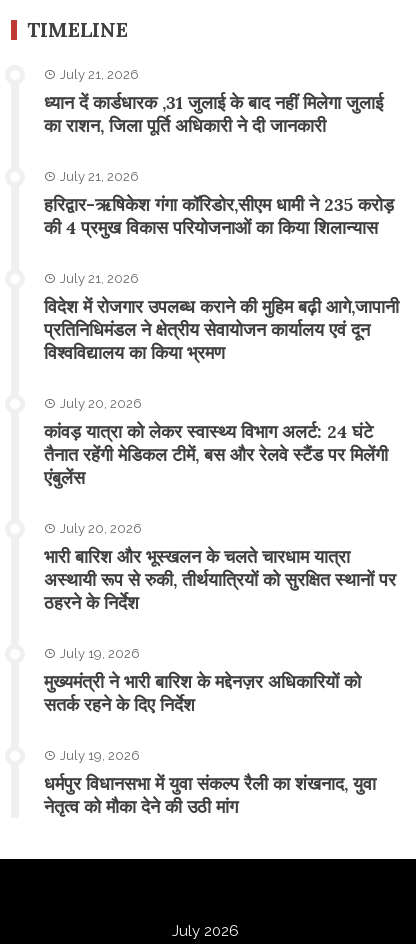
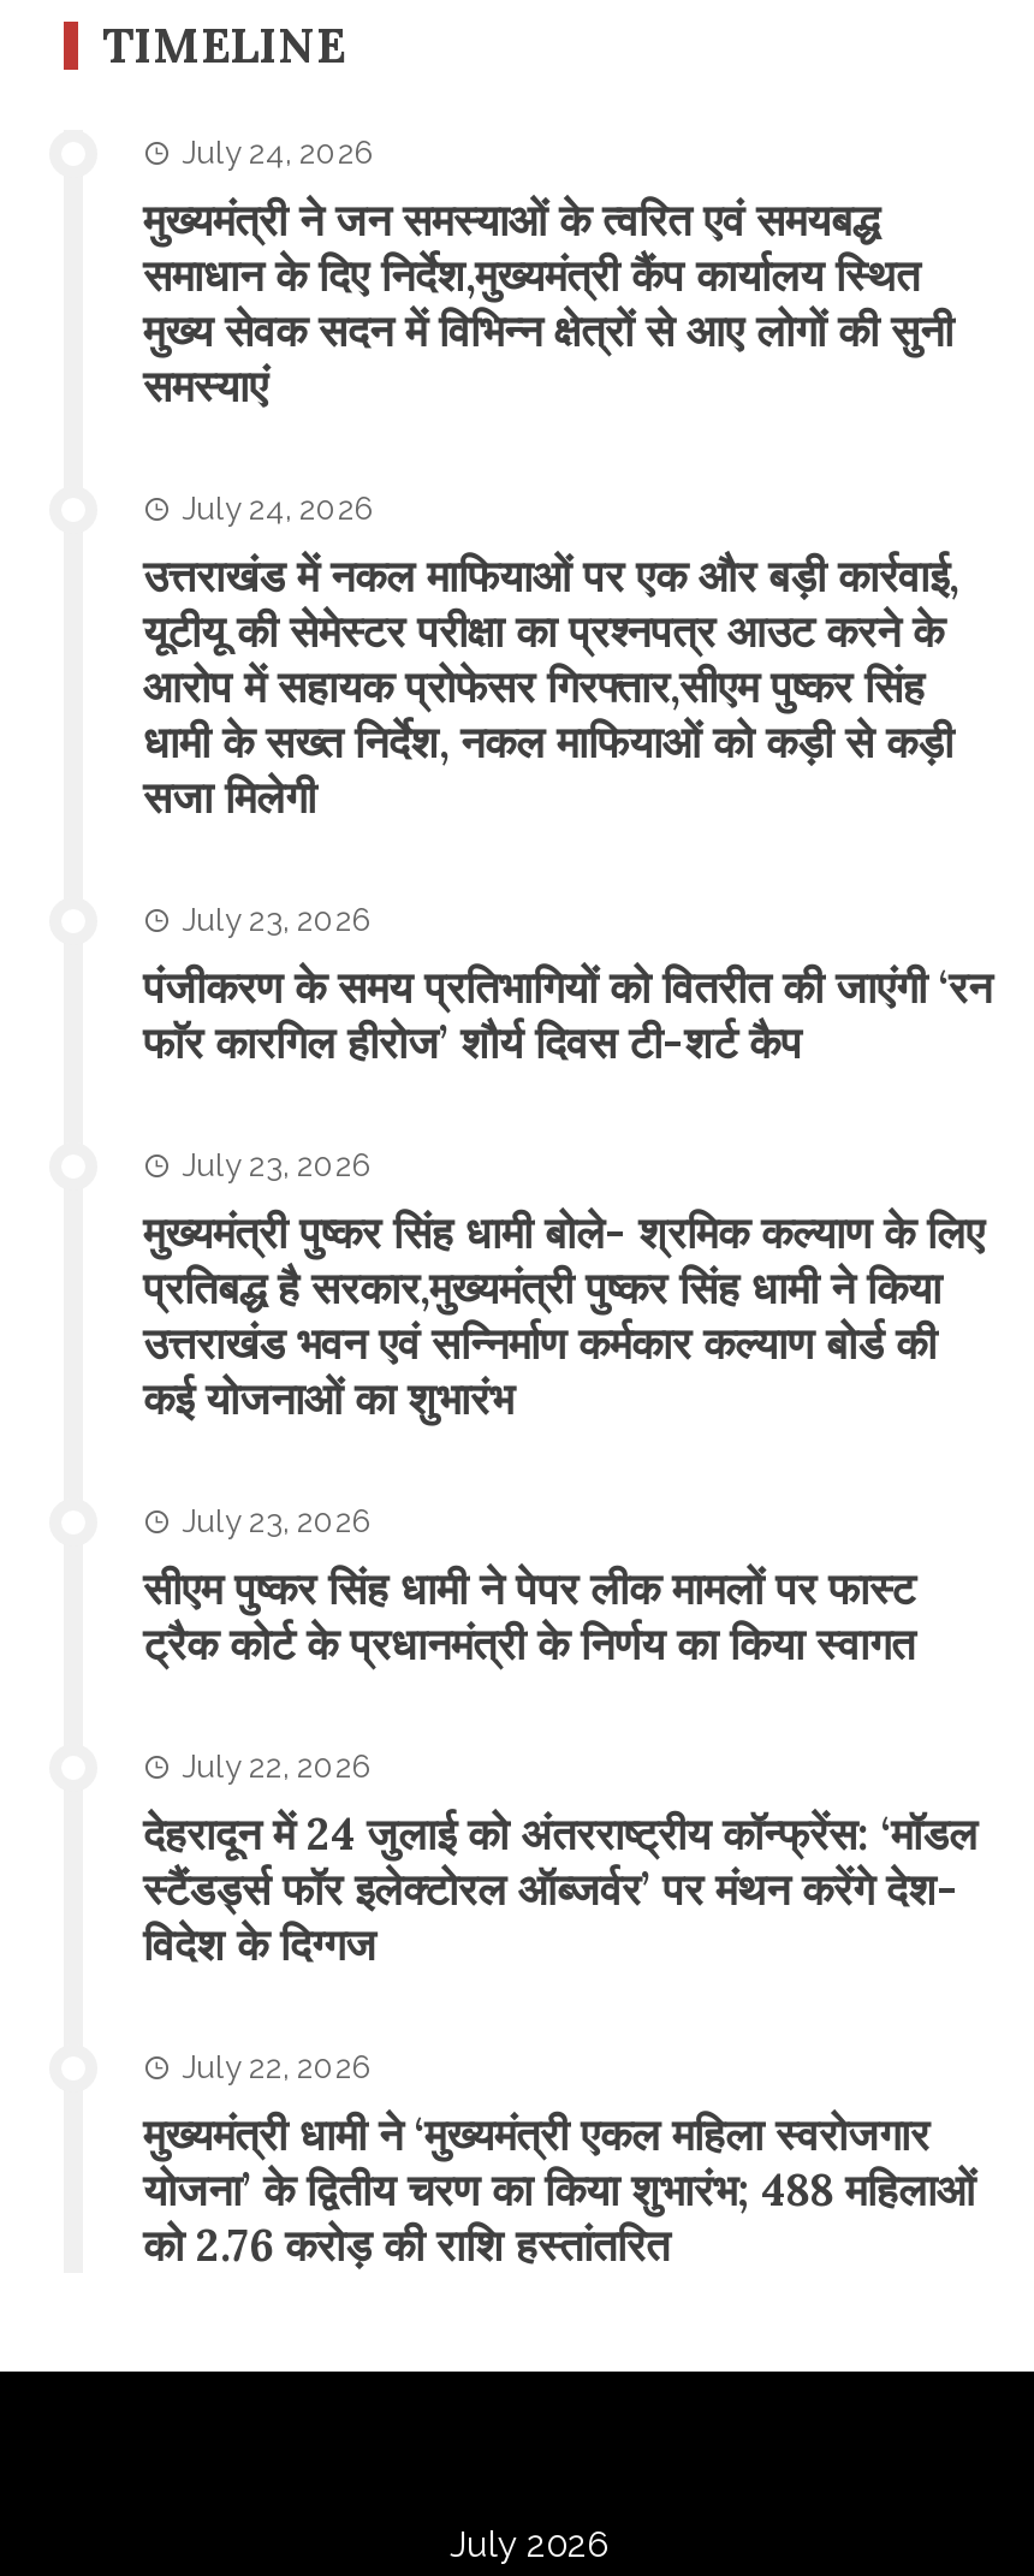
[44,67,383,137] July 21, 2026 | ध्यान दें कार्डधारक ,31 जुलाई के बाद नहीं मिलेगा जुलाई | का राशन, जिला पूर्ति अधिकारी ने दी जानकारी -> [143,134,953,413] July 24, 2026 | मुख्यमंत्री ने जन समस्याओं के त्वरित एवं समयबद्ध | समाधान के दिए निर्देश,मुख्यमंत्री कैंप कार्यालय स्थित | मुख्य सेवक सदन में विभिन्न क्षेत्रों से आए लोगों की सुनी | समस्याएं
[44,169,394,239] July 21, 2026 | हरिद्वार-ऋषिकेश गंगा कॉरिडोर,सीएम धामी ने 235 करोड़ | की 4 प्रमुख विकास परियोजनाओं का किया शिलान्यास -> [143,490,958,825] July 24, 2026 | उत्तराखंड में नकल माफियाओं पर एक और बड़ी कार्रवाई, | यूटीयू की सेमेस्टर परीक्षा का प्रश्नपत्र आउट करने के | आरोप में सहायक प्रोफेसर गिरफ्तार,सीएम पुष्कर सिंह | धामी के सख्त निर्देश, नकल माफियाओं को कड़ी से कड़ी | सजा मिलेगी
[44,271,399,364] July 21, 2026 | विदेश में रोजगार उपलब्ध कराने की मुहिम बढ़ी आगे,जापानी | प्रतिनिधिमंडल ने क्षेत्रीय सेवायोजन कार्यालय एवं दून | विश्वविद्यालय का किया भ्रमण -> [143,901,992,1070] July 23, 2026 | पंजीकरण के समय प्रतिभागियों को वितरीत की जाएंगी ‘रन | फाॅर कारगिल हीरोज’ शौर्य दिवस टी-शर्ट कैप
[44,396,388,489] July 20, 2026 | कांवड़ यात्रा को लेकर स्वास्थ्य विभाग अलर्ट: 24 घंटे | तैनात रहेंगी मेडिकल टीमें, बस और रेलवे स्टैंड पर मिलेंगी | एंबुलेंस -> [143,1147,985,1426] July 23, 2026 | मुख्यमंत्री पुष्कर सिंह धामी बोले- श्रमिक कल्याण के लिए | प्रतिबद्ध है सरकार,मुख्यमंत्री पुष्कर सिंह धामी ने किया | उत्तराखंड भवन एवं सन्निर्माण कर्मकार कल्याण बोर्ड की | कई योजनाओं का शुभारंभ
[44,521,396,614] July 20, 2026 | भारी बारिश और भूस्खलन के चलते चारधाम यात्रा | अस्थायी रूप से रुकी, तीर्थयात्रियों को सुरक्षित स्थानों पर | ठहरने के निर्देश -> [143,1503,915,1671] July 23, 2026 | सीएम पुष्कर सिंह धामी ने पेपर लीक मामलों पर फास्ट | ट्रैक कोर्ट के प्रधानमंत्री के निर्णय का किया स्वागत
[44,646,361,716] July 19, 2026 | मुख्यमंत्री ने भारी बारिश के मद्देनज़र अधिकारियों को | सतर्क रहने के दिए निर्देश -> [143,1748,977,1972] July 22, 2026 | देहरादून में 24 जुलाई को अंतरराष्ट्रीय कॉन्फ्रेंस: ‘मॉडल | स्टैंडर्ड्स फॉर इलेक्टोरल ऑब्जर्वर’ पर मंथन करेंगे देश- | विदेश के दिग्गज
[44,748,376,818] July 19, 2026 | धर्मपुर विधानसभा में युवा संकल्प रैली का शंखनाद, युवा | नेतृत्व को मौका देने की उठी मांग -> [143,2049,975,2272] July 22, 2026 | मुख्यमंत्री धामी ने ‘मुख्यमंत्री एकल महिला स्वरोजगार | योजना’ के द्वितीय चरण का किया शुभारंभ; 488 महिलाओं | को 2.76 करोड़ की राशि हस्तांतरित

